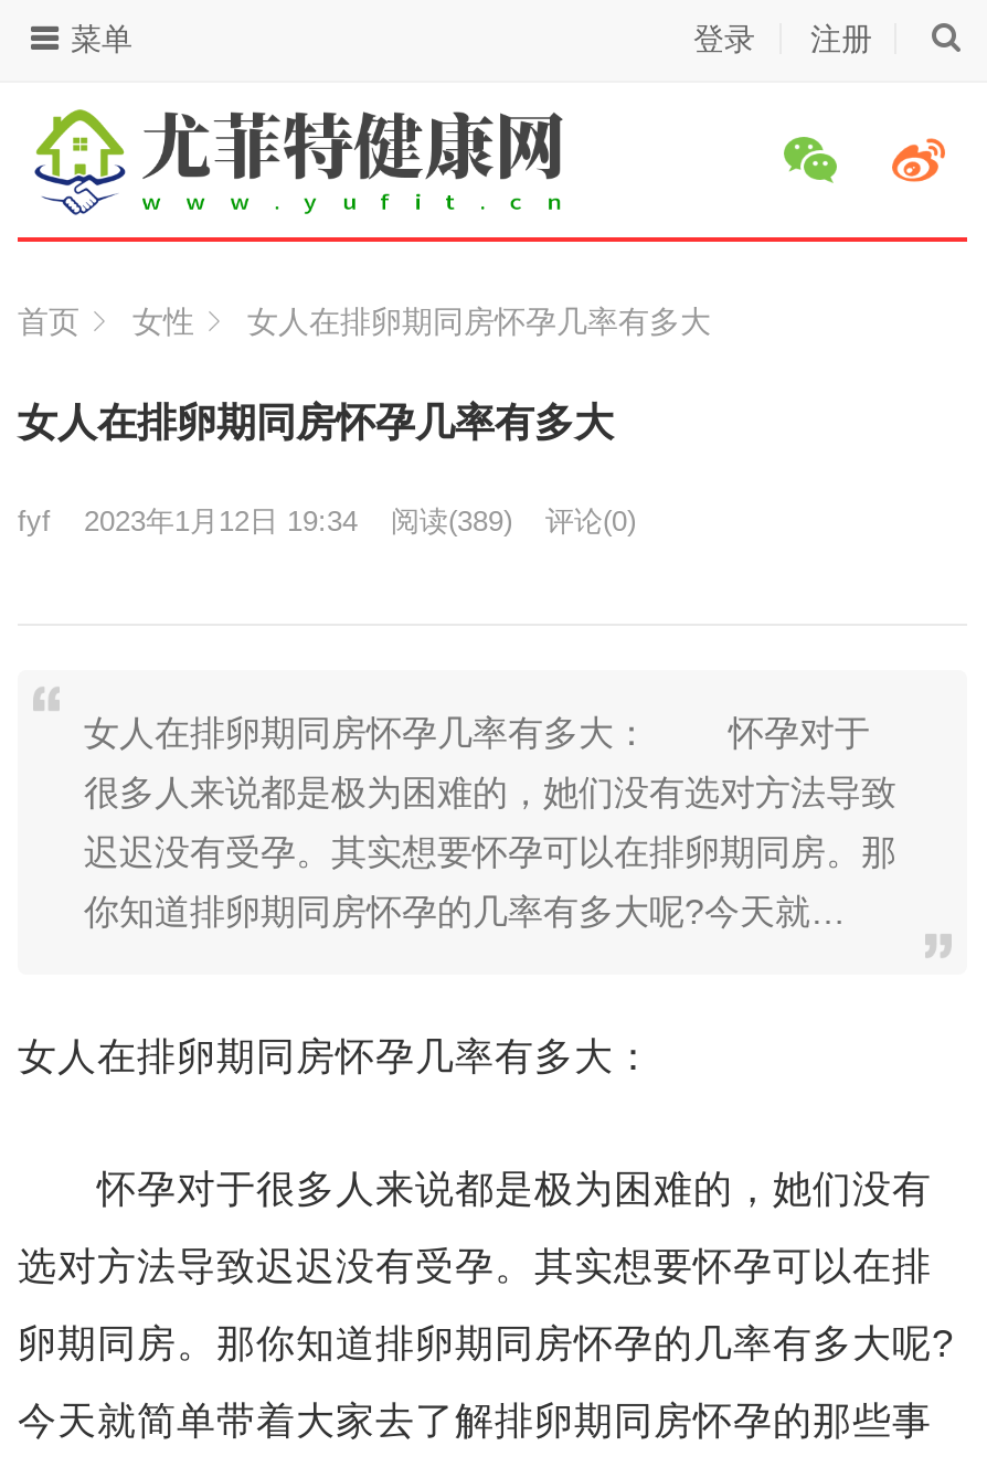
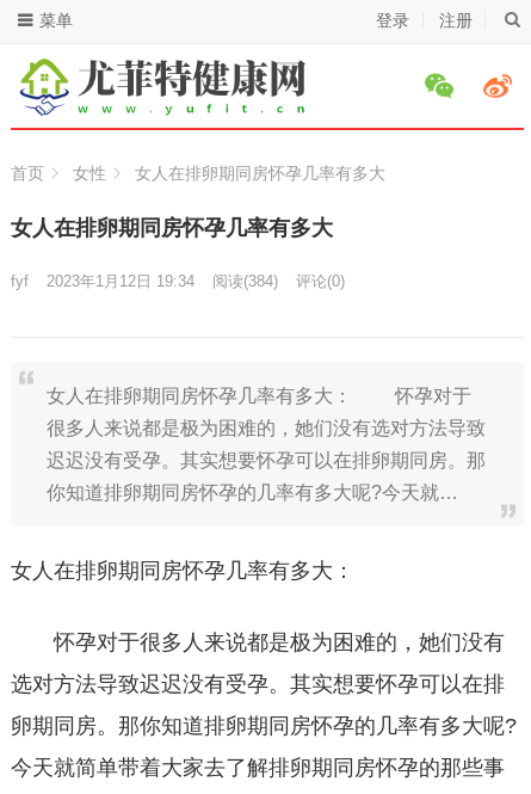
[18,504,636,538] fyf 2023年1月12日 19:34 阅读(389) 评论(0) -> [11,272,345,290] fyf 2023年1月12日 19:34 阅读(384) 评论(0)

